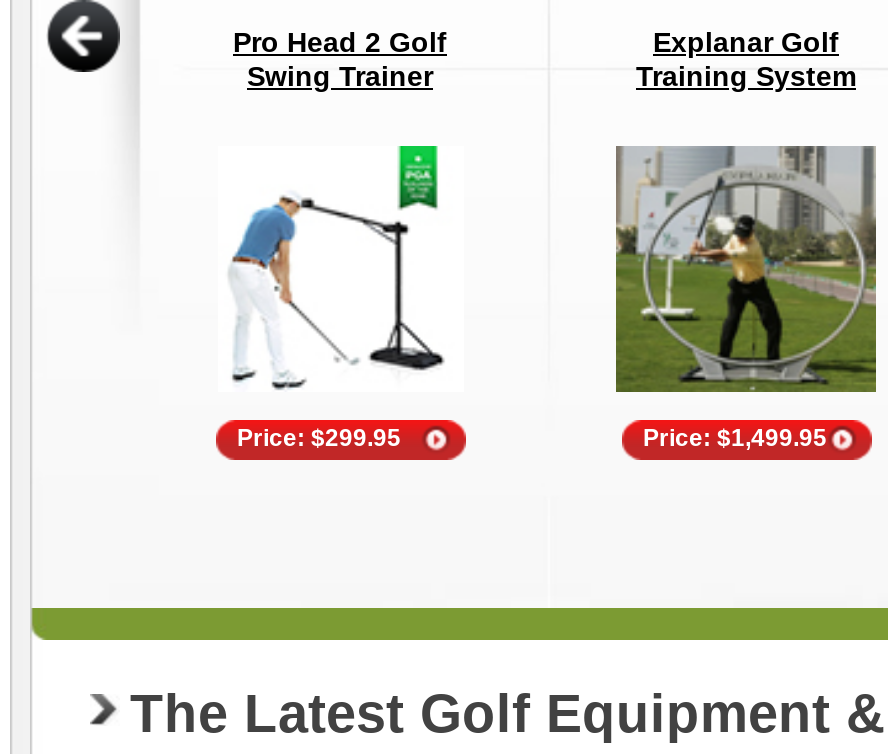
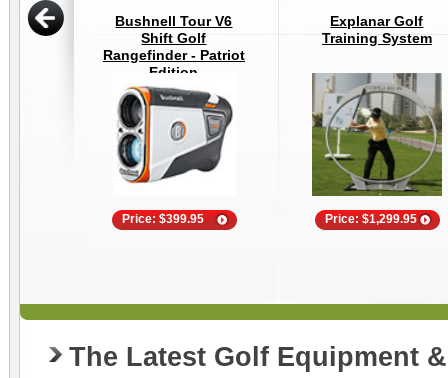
[233,26,447,92] Pro Head 2 Golf | Swing Trainer -> [103,13,245,80] Bushnell Tour V6 | Shift Golf | Rangefinder - Patriot | Edition
[228,144,458,452] [image] | Price: $299.95 -> [117,73,234,226] [image] | Price: $399.95
[643,424,827,452] Price: $1,499.95 -> [325,212,417,226] Price: $1,299.95

